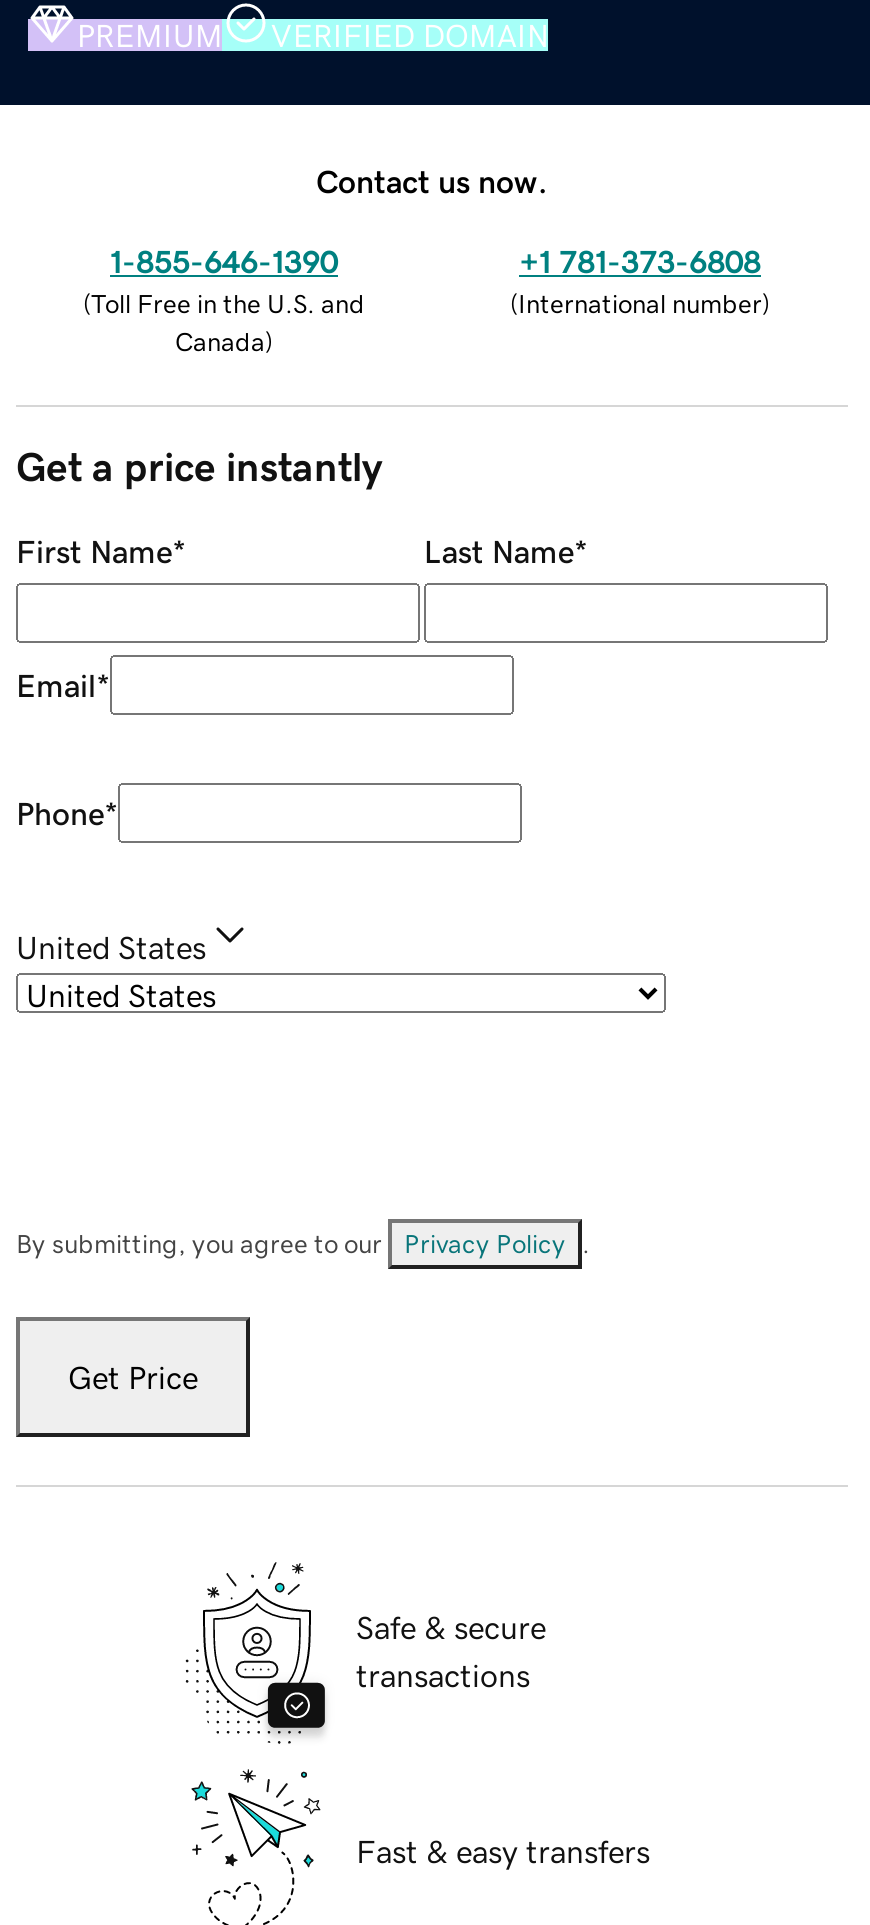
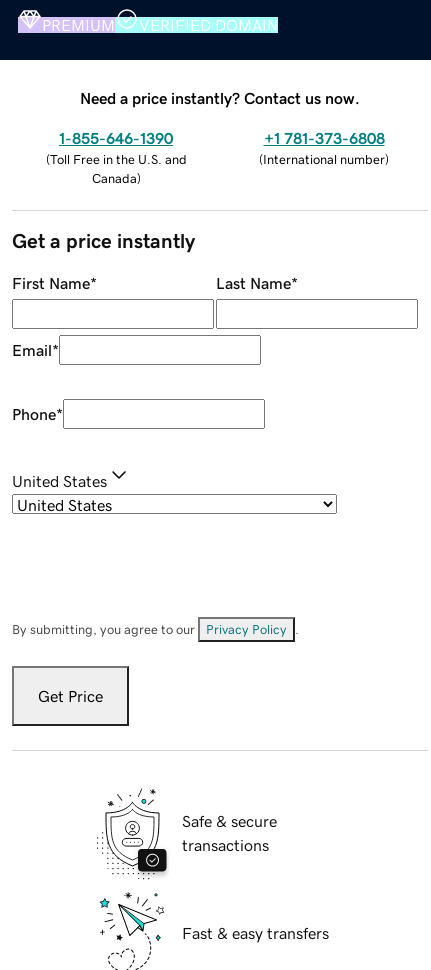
[316,164,548,196] Contact us now. -> [80,90,360,106] Need a price instantly? Contact us now.

